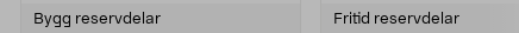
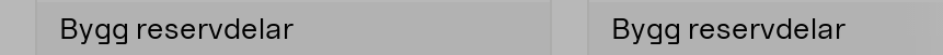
[333,12,459,27] Fritid reservdelar -> [611,17,846,45] Bygg reservdelar

